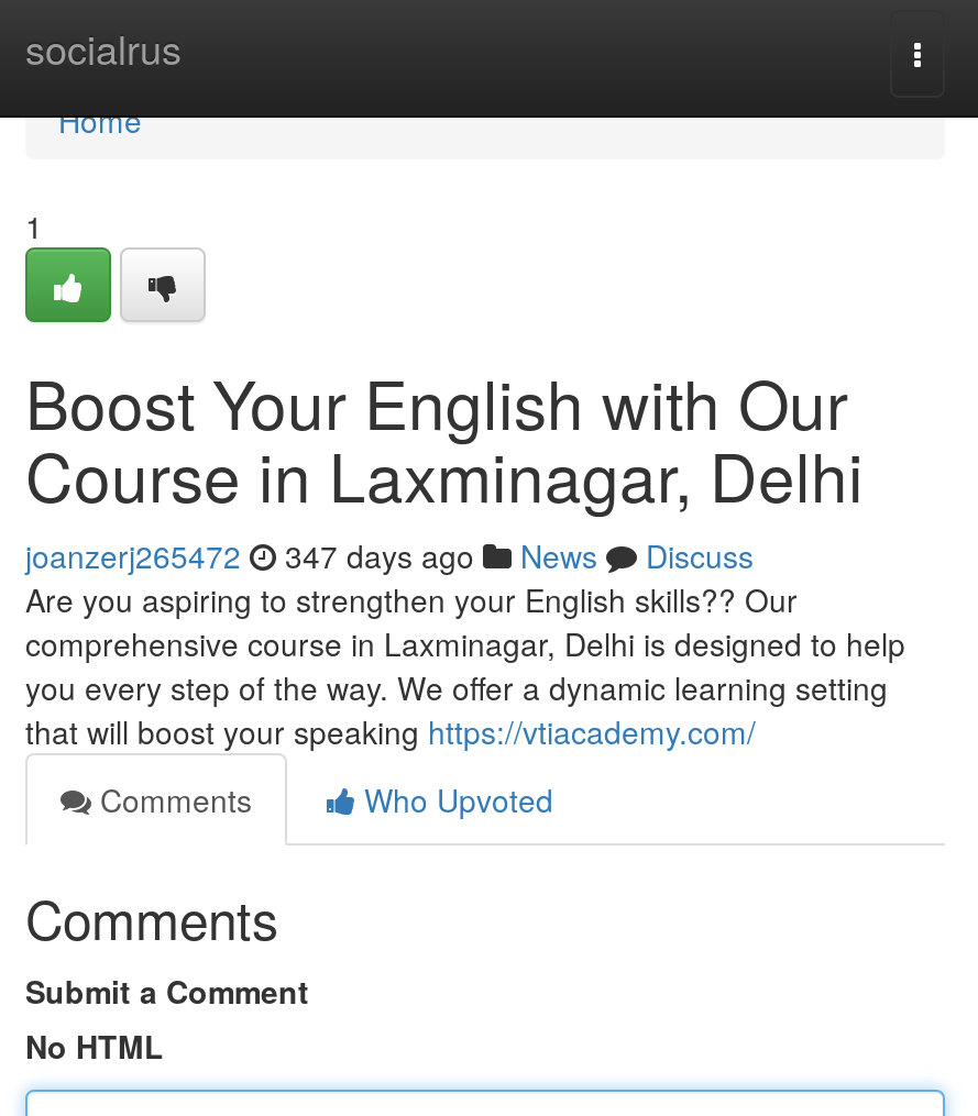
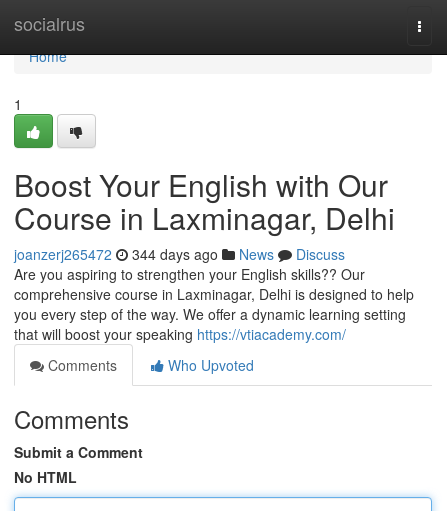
[25,533,754,577] joanzerj265472 347 days ago News Discuss -> [14,244,345,264] joanzerj265472 344 days ago News Discuss

